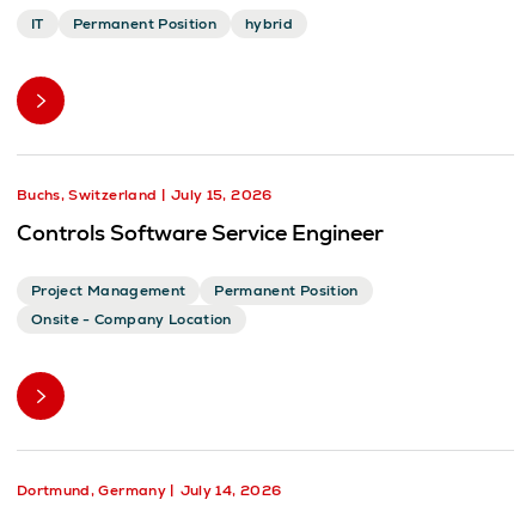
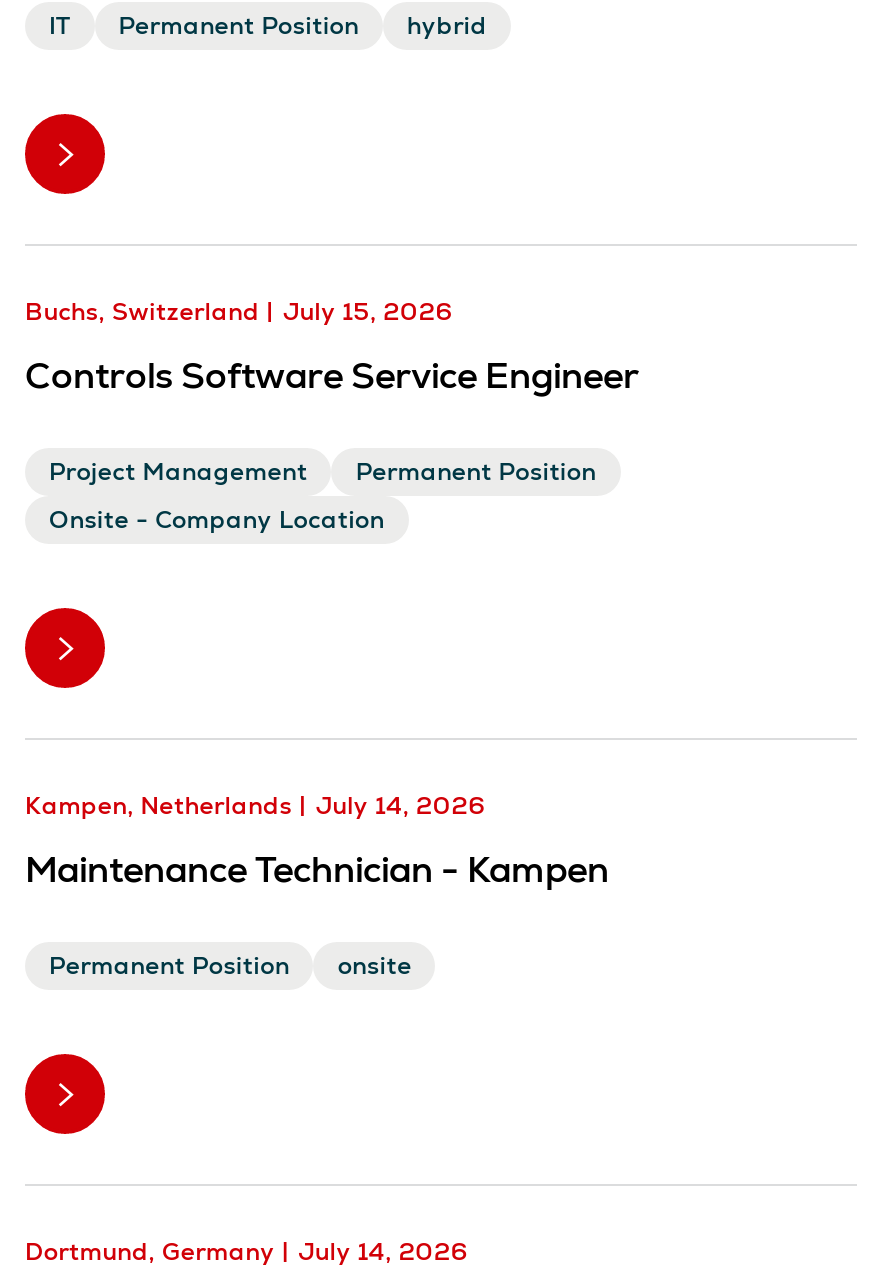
none -> [25,791,609,983] Kampen, Netherlands | July 14, 2026 | Maintenance Technician - Kampen | Permanent Position | onsite

